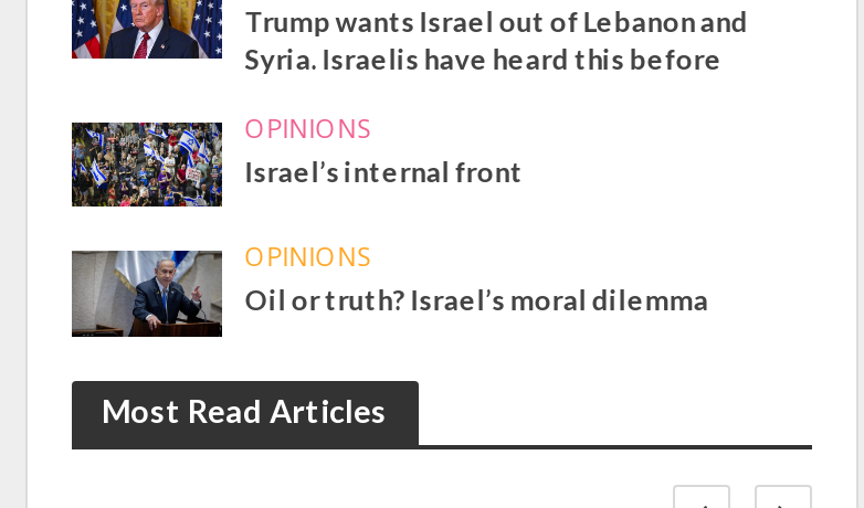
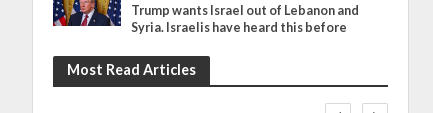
[70,112,709,318] [image] | OPINIONS | Israel’s internal front | OPINIONS | Oil or truth? Israel’s moral dilemma -> none
[70,247,224,340] [image] -> none

